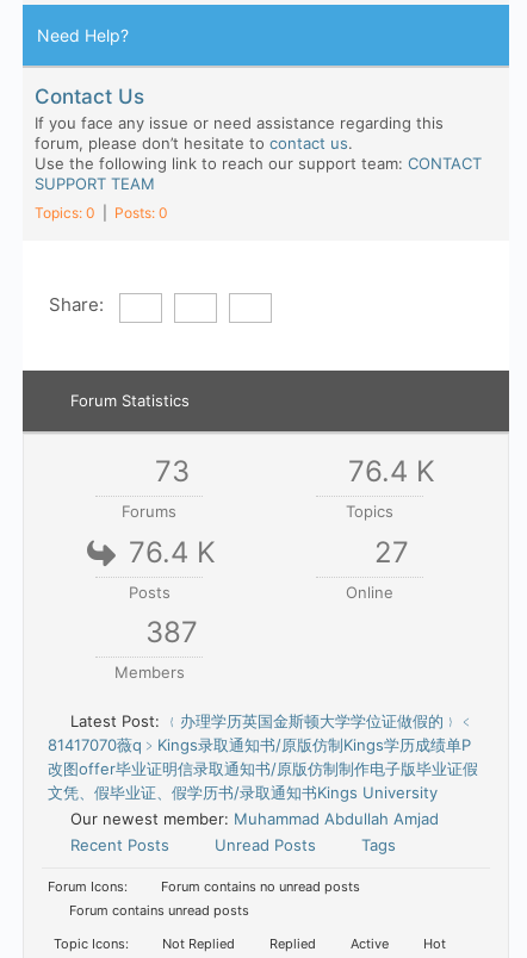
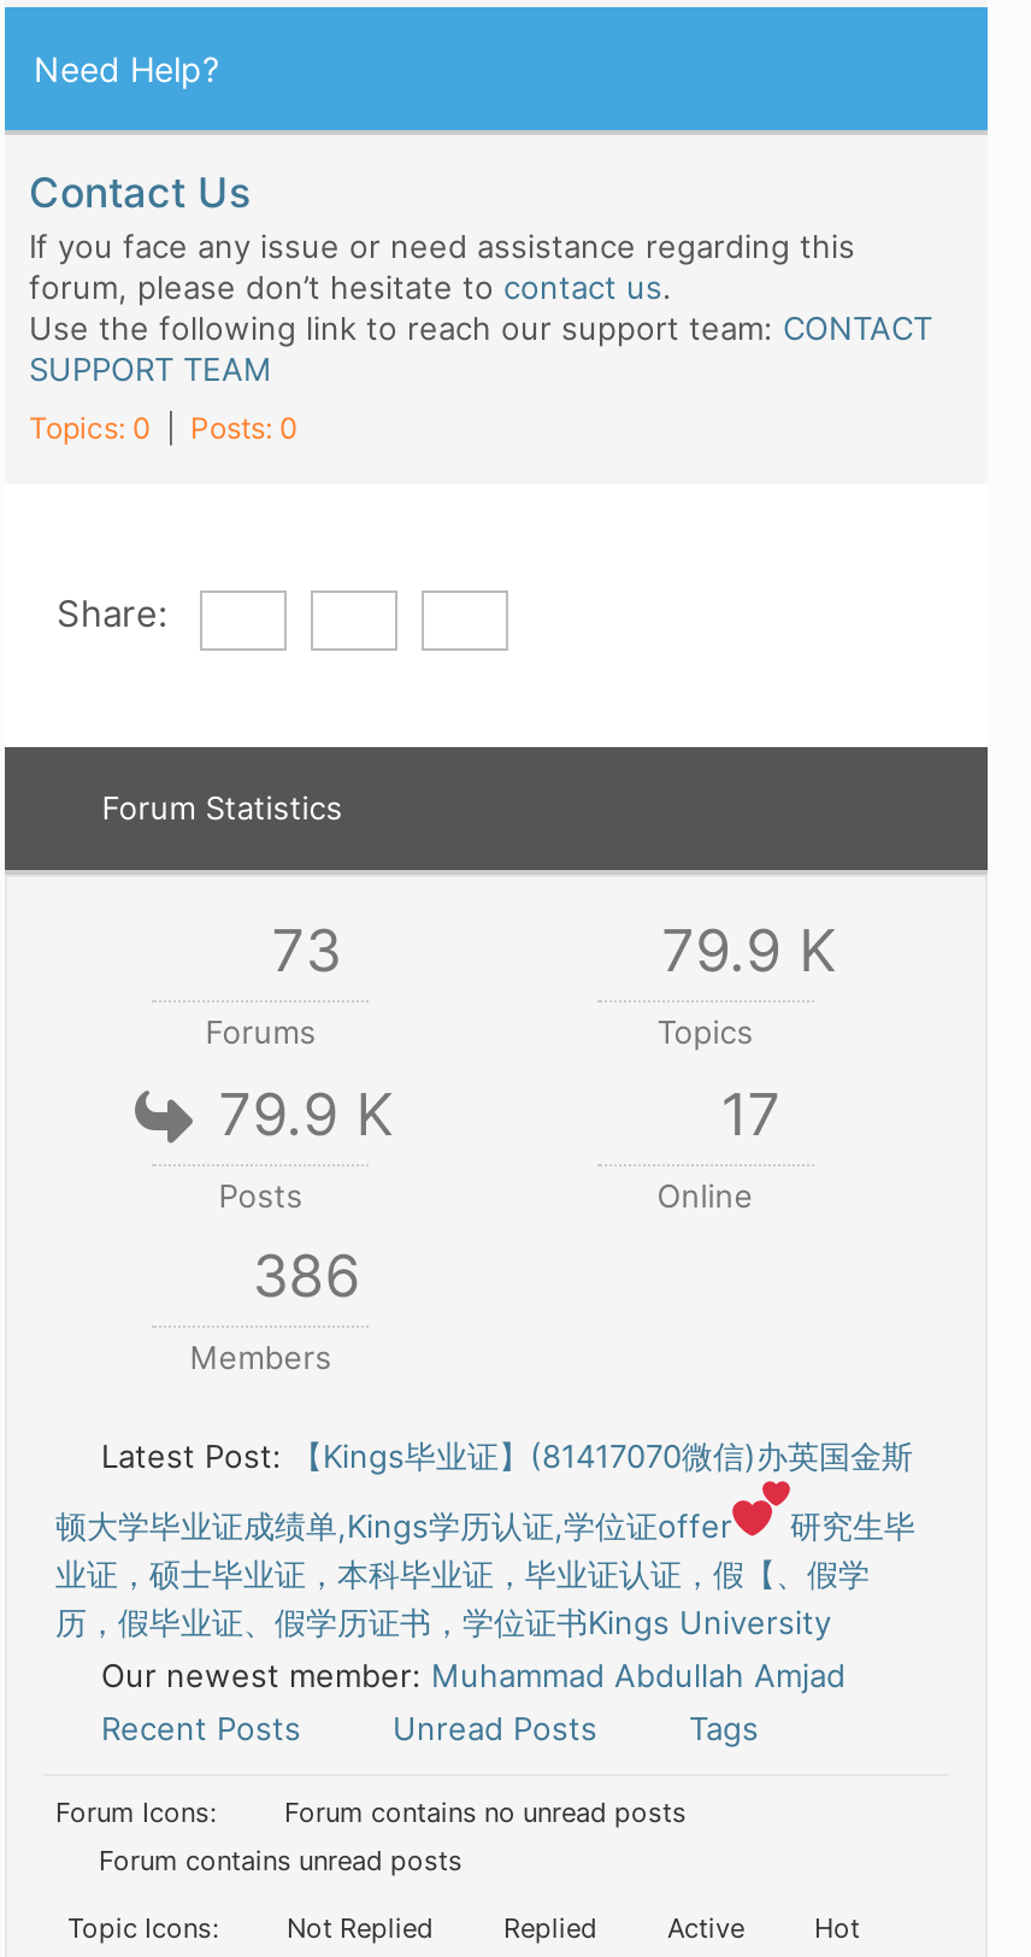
[348,454,435,489] 76.4 K -> [661,916,837,986] 79.9 K
[128,535,215,570] 76.4 K -> [218,1080,394,1150] 79.9 K
[375,535,409,570] 27 -> [721,1080,781,1150] 17
[146,615,198,649] 387 -> [252,1241,361,1311] 386
[48,711,478,802] Latest Post: ﹛办理学历英国金斯顿大学学位证做假的﹜﹤ | 81417070薇q﹥Kings录取通知书/原版仿制Kings学历成绩单P | 改图offer毕业证明信录取通知书/原版仿制制作电子版毕业证假 | 文凭、假毕业证、假学历书/录取通知书Kings University -> [55,1436,915,1641] Latest Post:【Kings毕业证】(81417070微信)办英国金斯 | 顿大学毕业证成绩单,Kings学历认证,学位证offer | 研究生毕 | 业证，硕士毕业证，本科毕业证，毕业证认证，假【、假学 | 历，假毕业证、假学历证书，学位证书Kings University

